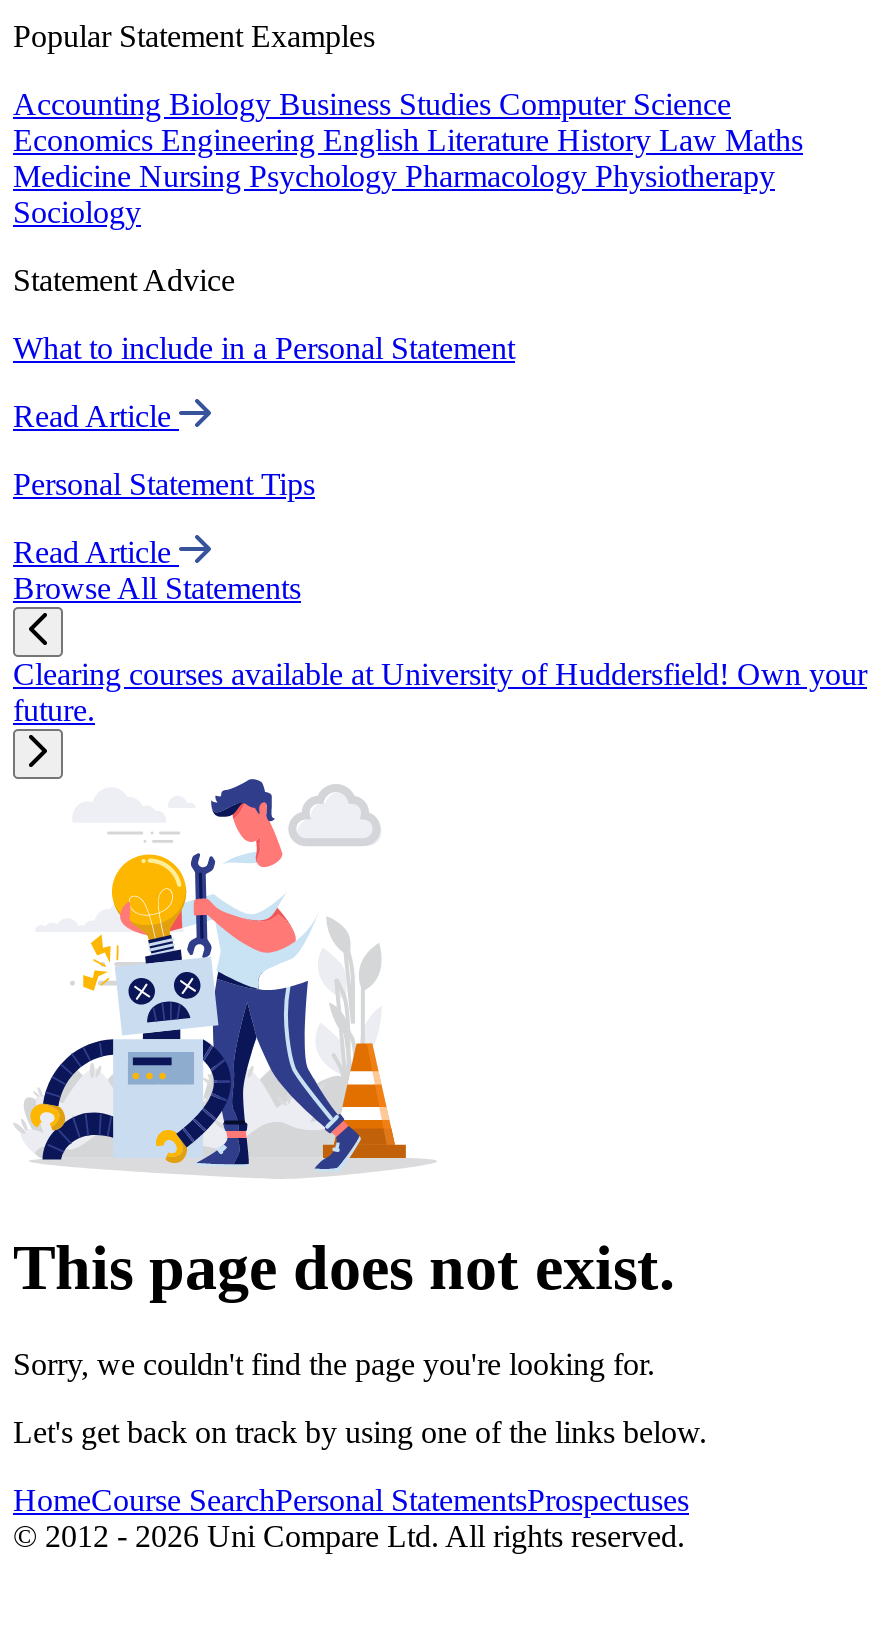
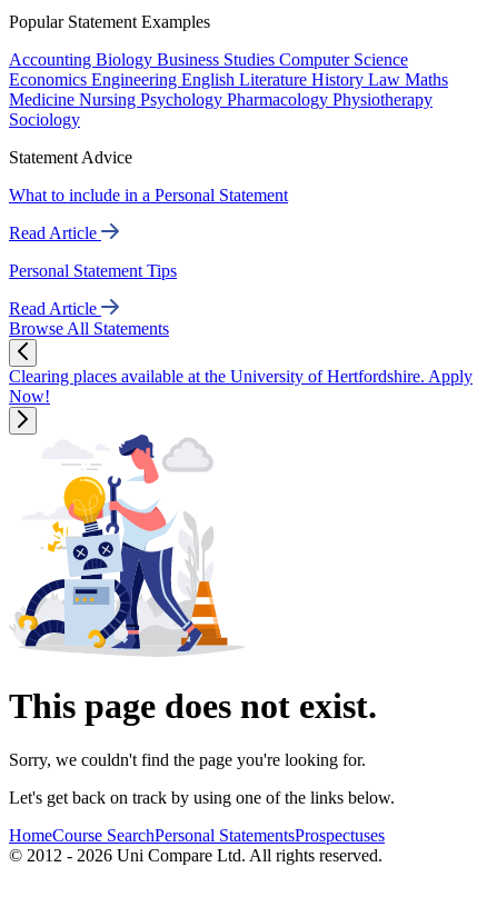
[13,657,867,727] Clearing courses available at University of Huddersfield! Own your | future. -> [9,367,473,406] Clearing places available at the University of Hertfordshire. Apply | Now!

